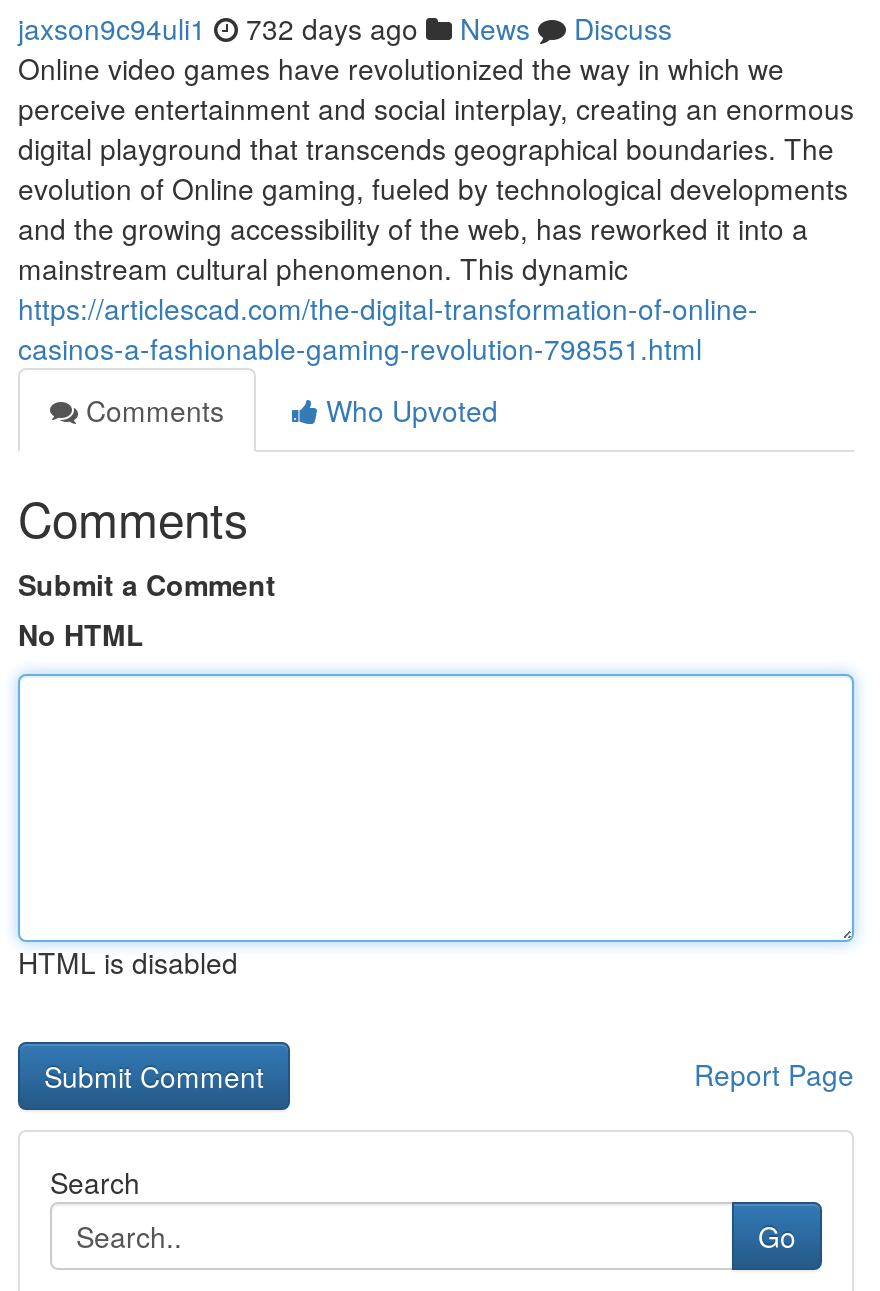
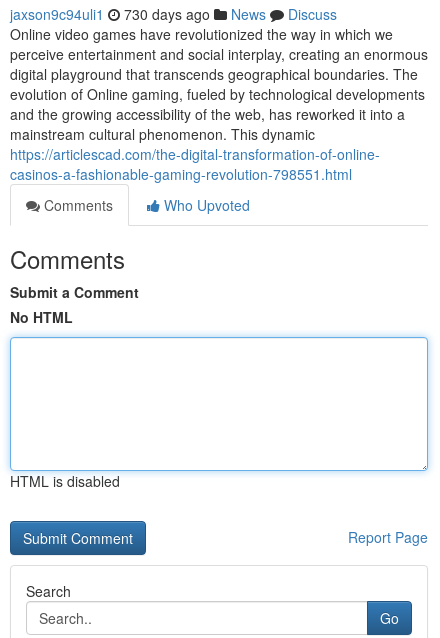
[18,8,672,48] jaxson9c94uli1 732 days ago News Discuss -> [10,4,337,24] jaxson9c94uli1 730 days ago News Discuss

